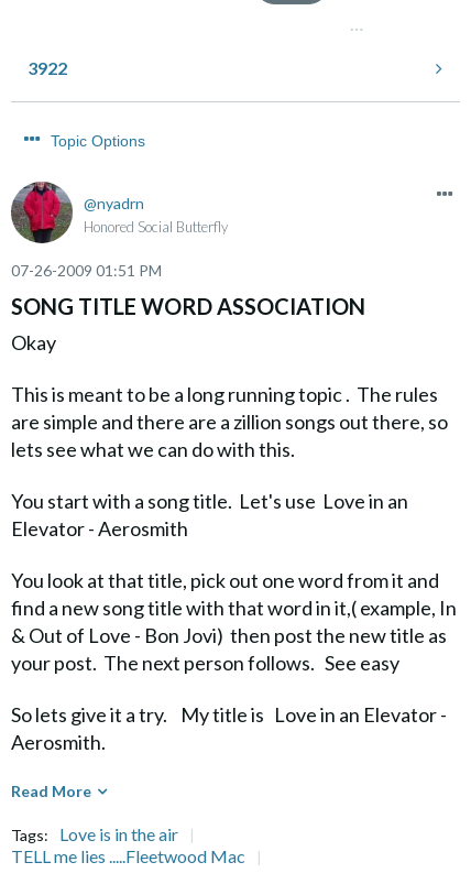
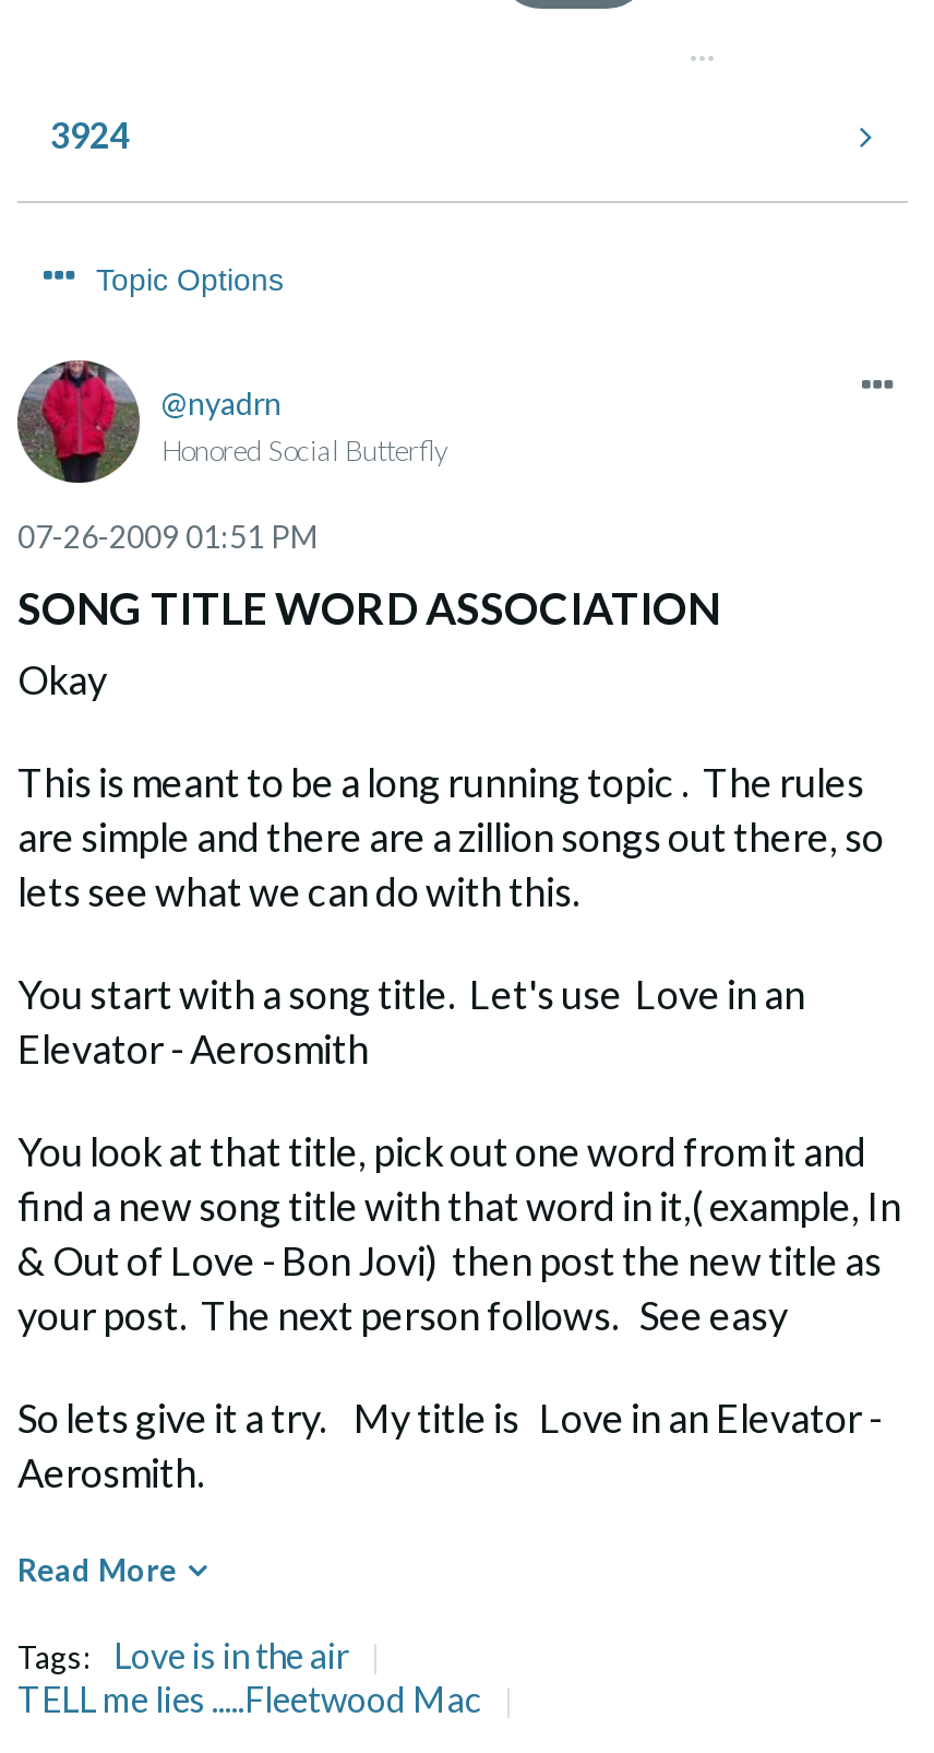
[28,57,67,78] 3922 -> [50,113,129,154] 3924

